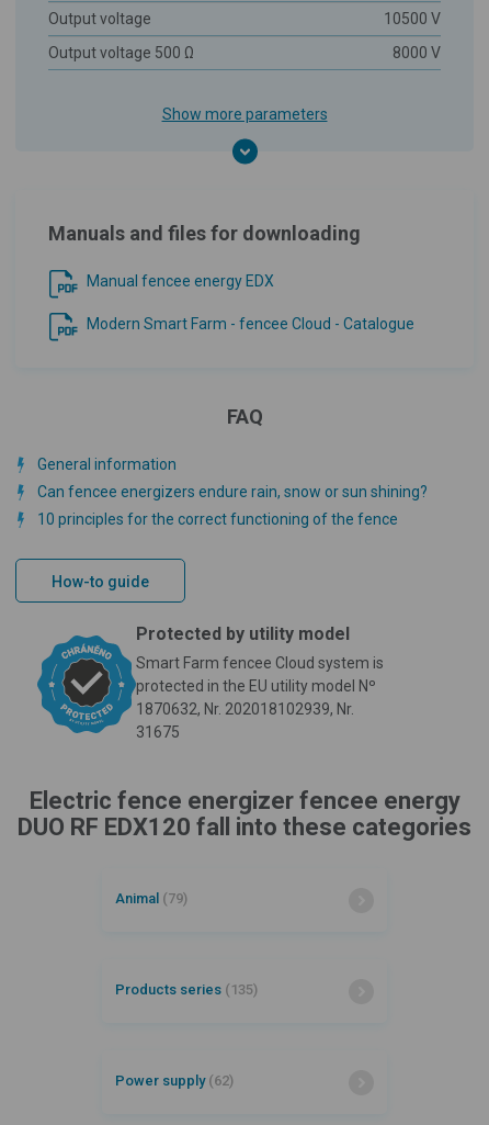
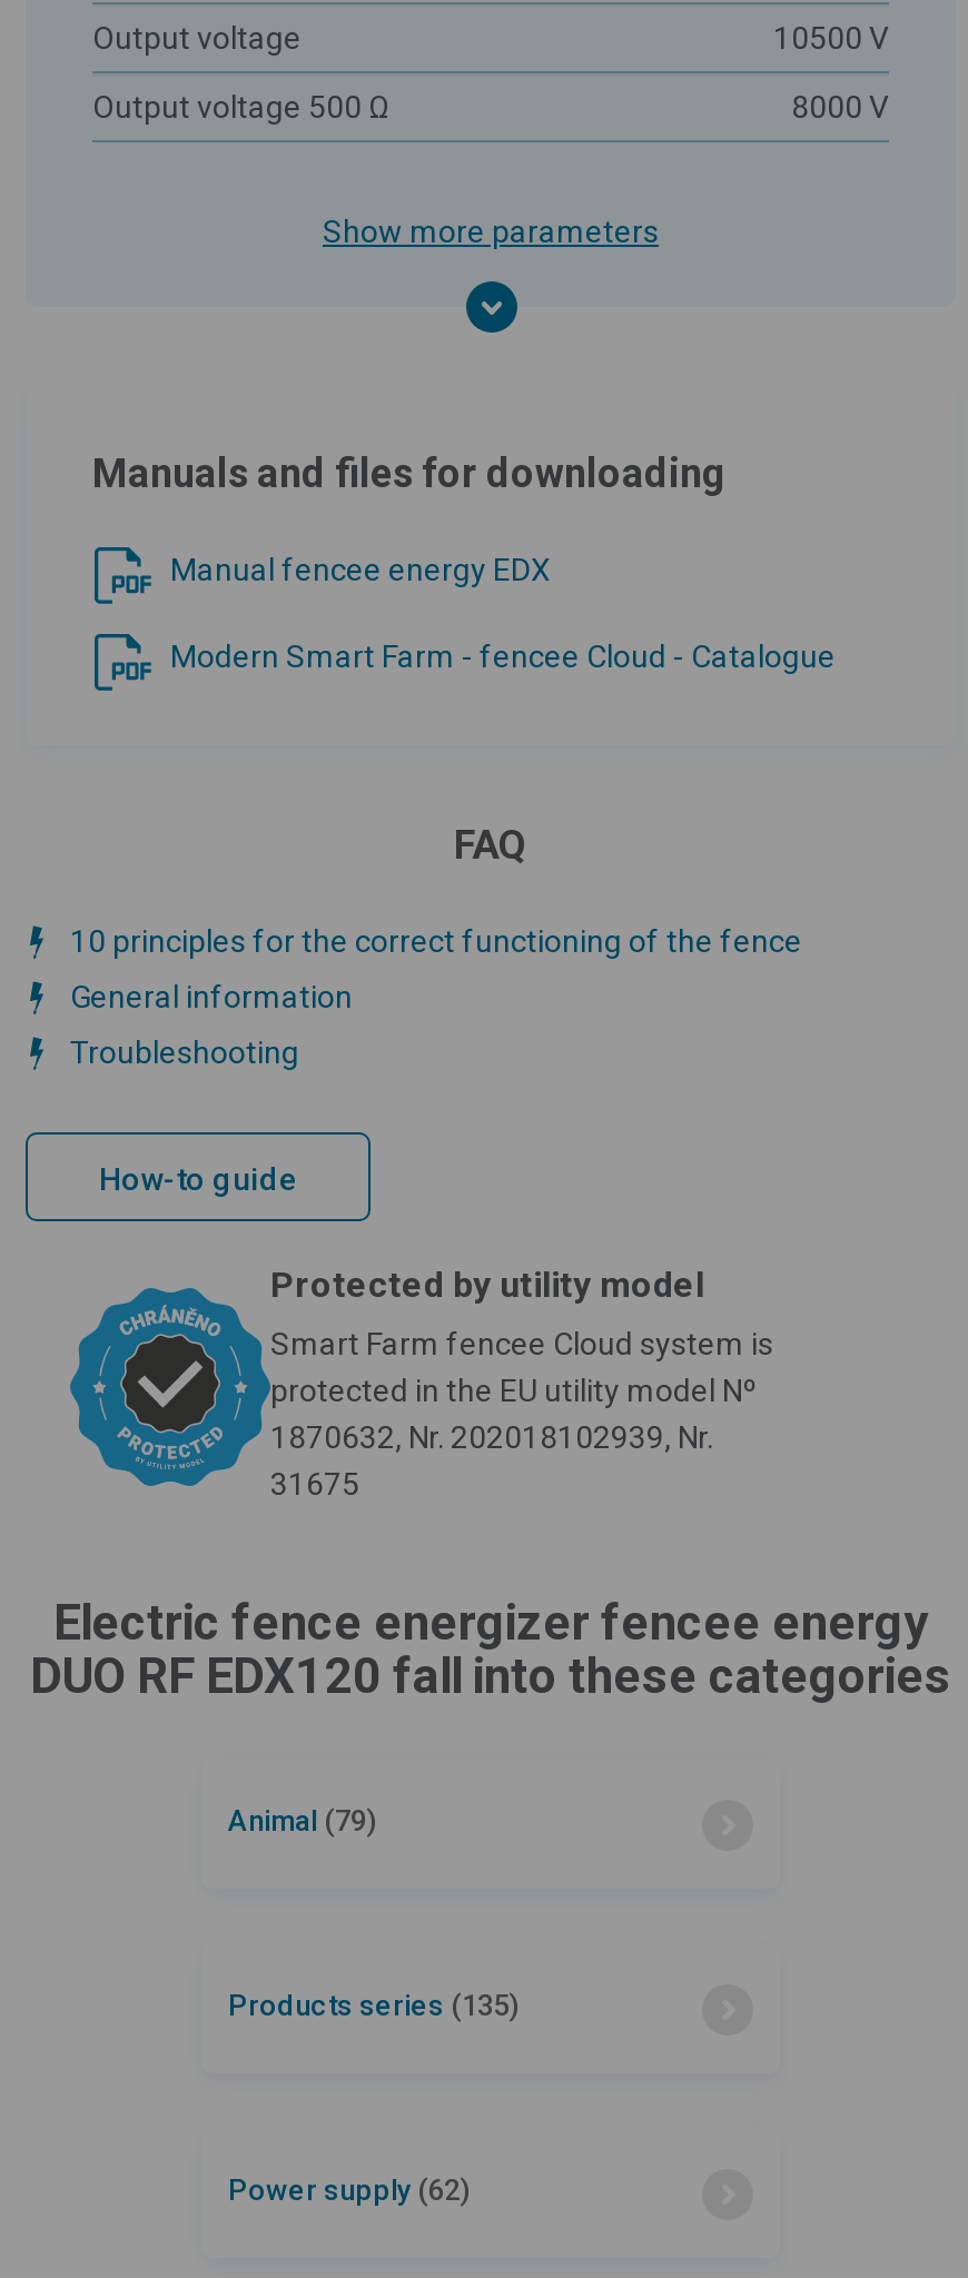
moved [37,455,177,473] -> [70,979,353,1014]: General information
[37,483,428,500] Can fencee energizers endure rain, snow or sun shining? -> [70,1034,299,1070] Troubleshooting
moved [37,510,398,528] -> [70,923,802,959]: 10 principles for the correct functioning of the fence

